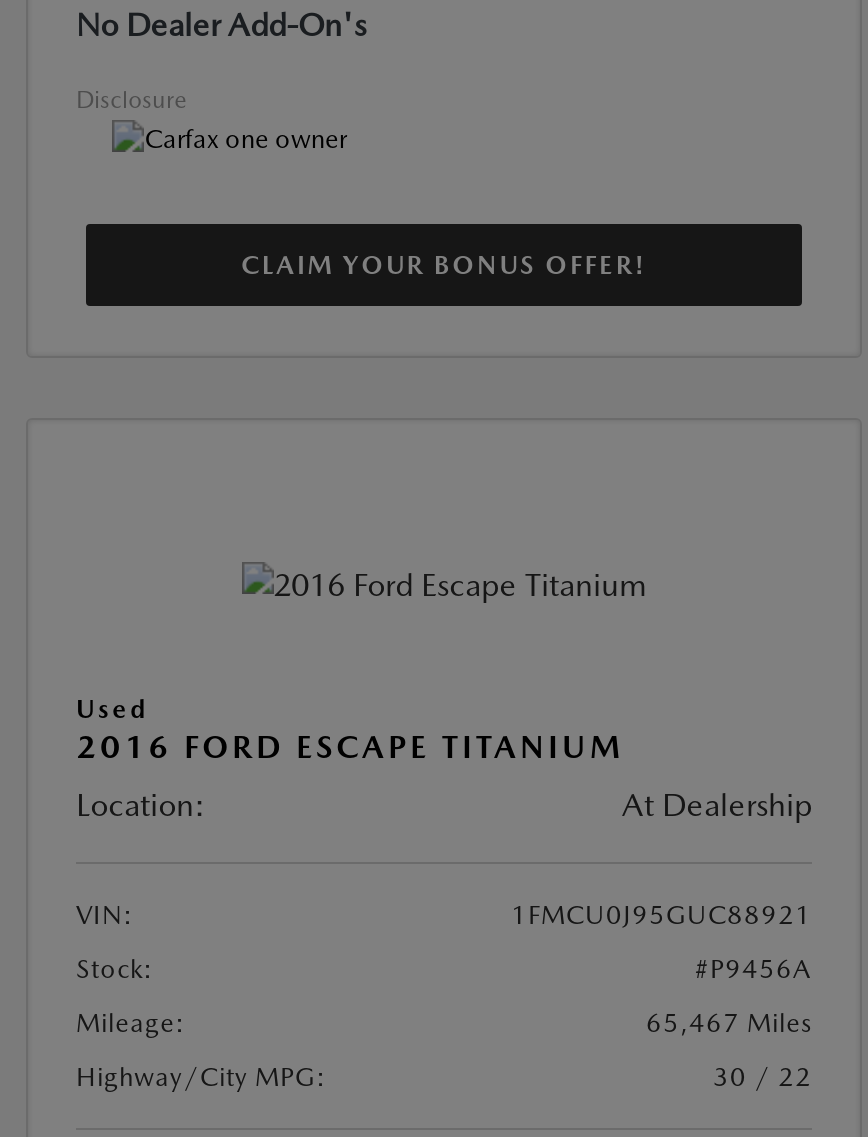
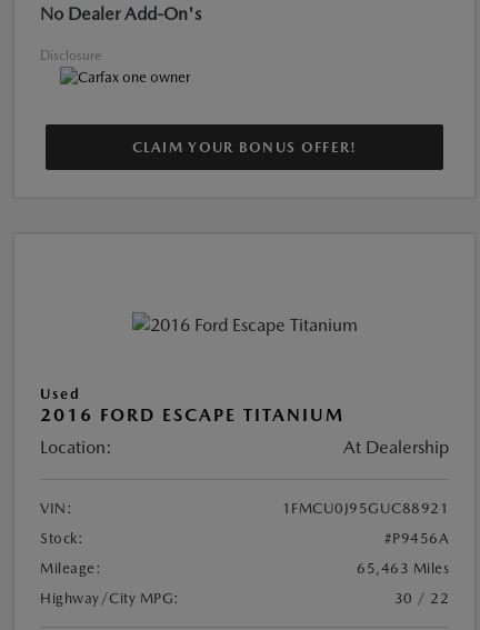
[646,1008,812,1038] 65,467 Miles -> [357,560,449,577] 65,463 Miles

